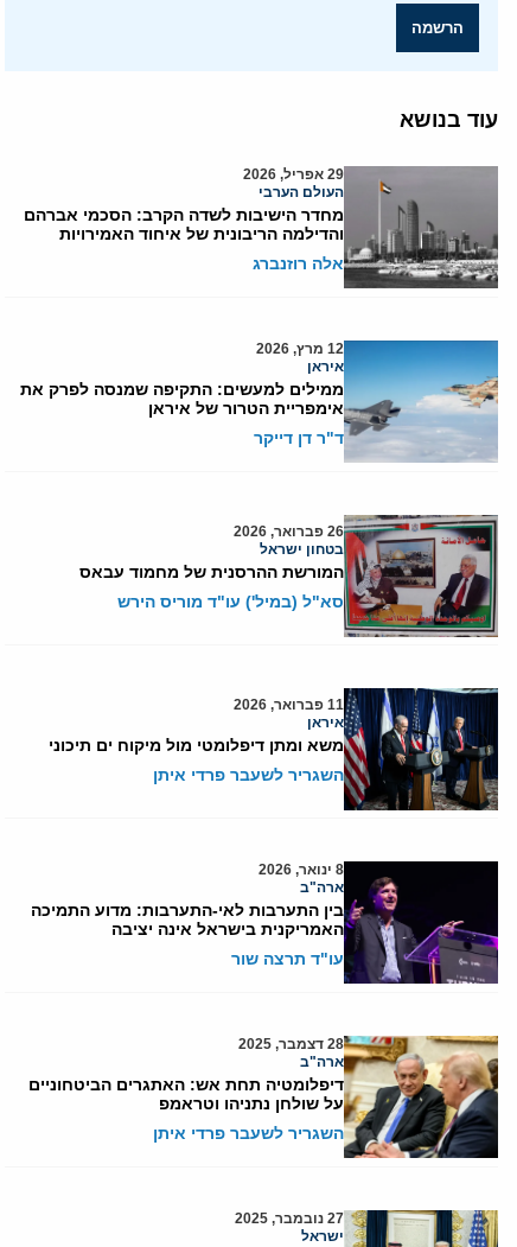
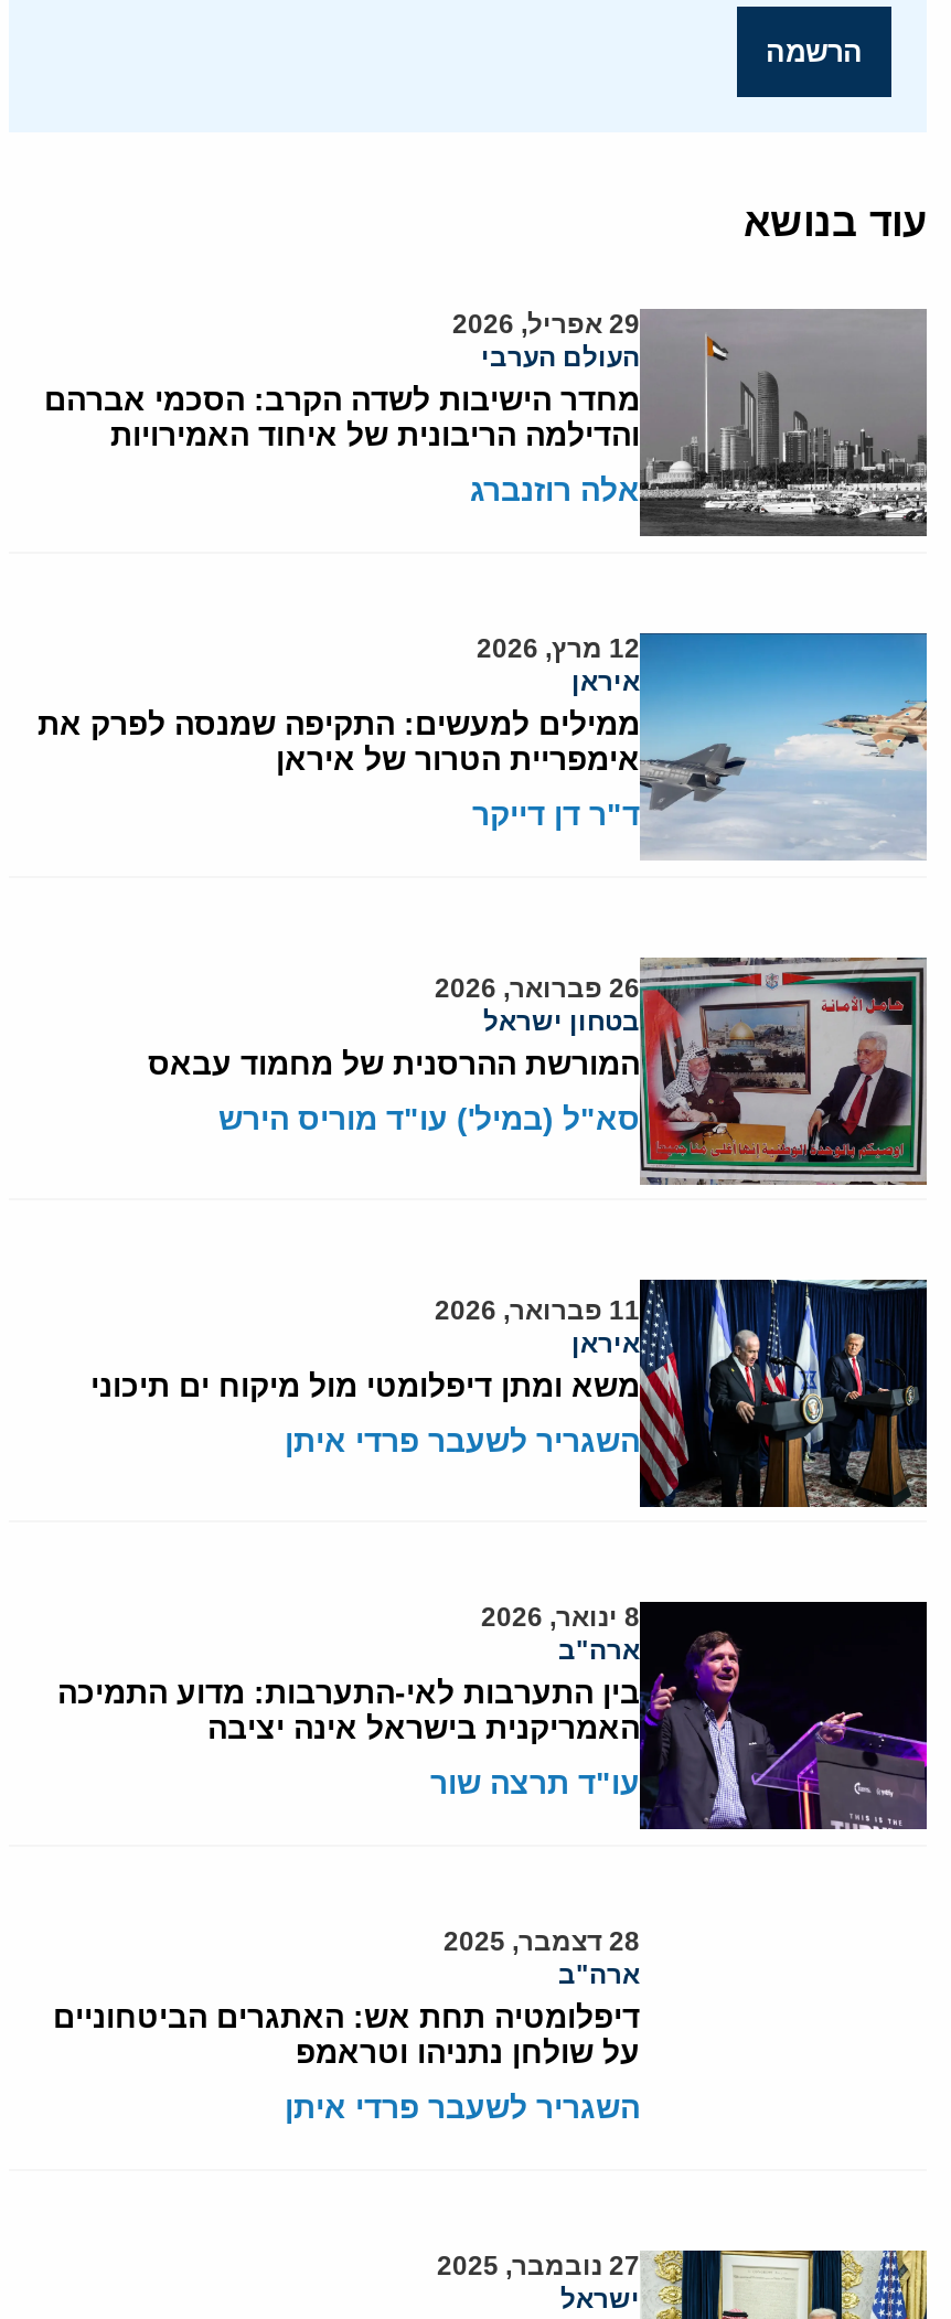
[343,1035,499,1159] [image] -> none

